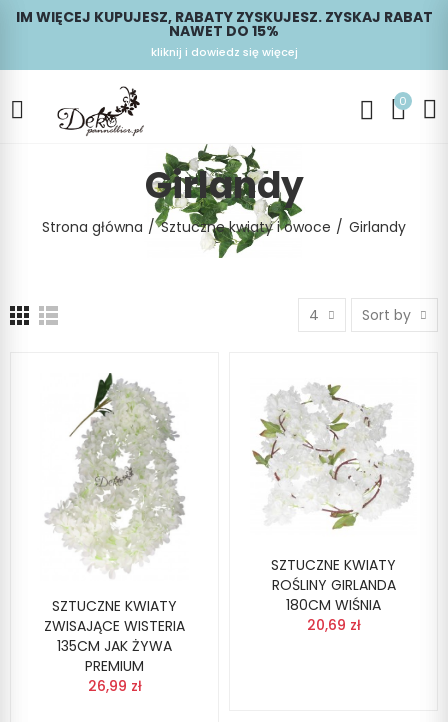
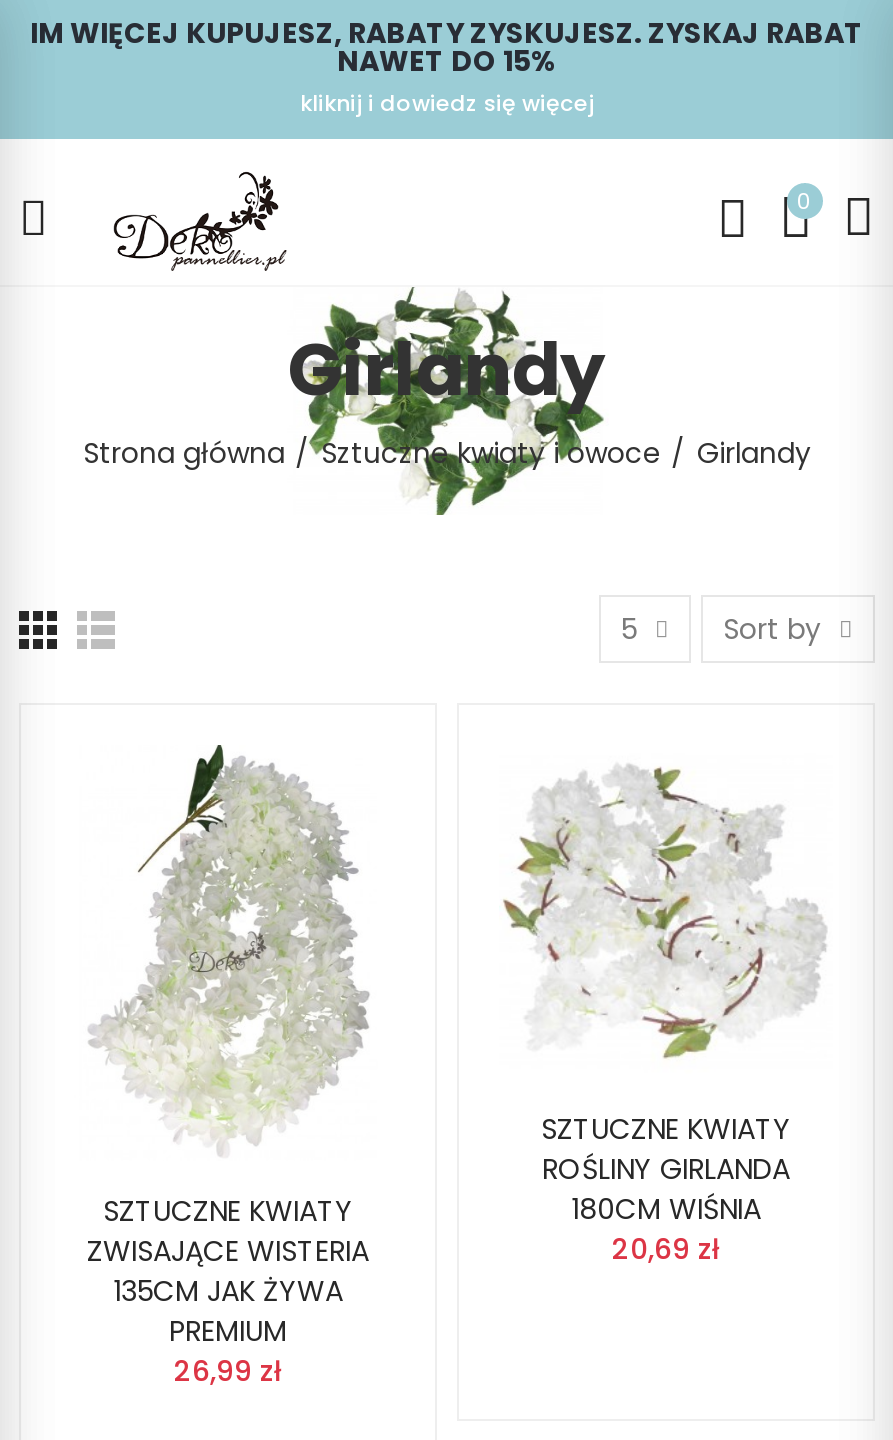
[309,305,319,325] 4 -> [621,610,637,650] 5

